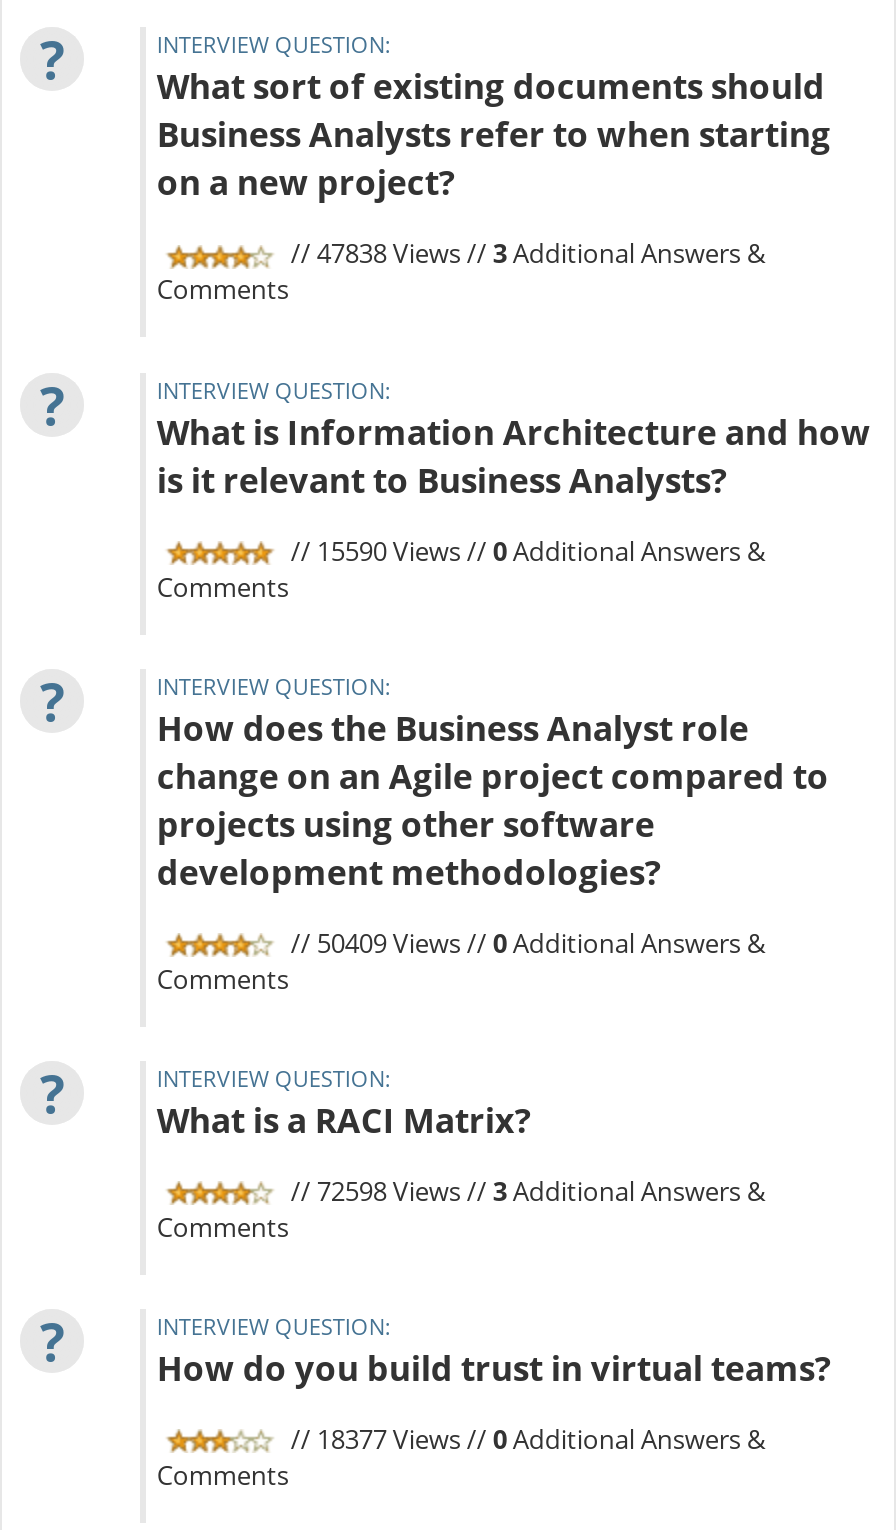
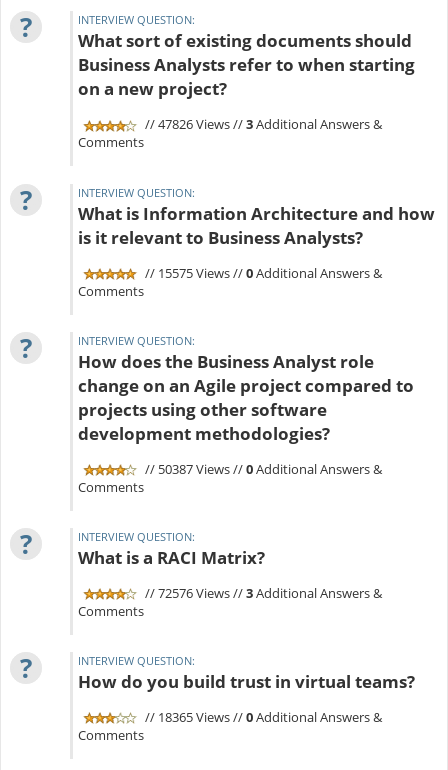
[285,236,765,272] // 47838 Views // 3Additional Answers & -> [142,115,382,133] // 47826 Views // 3Additional Answers &
[285,532,765,568] // 15590 Views // 0Additional Answers & -> [142,263,382,281] // 15575 Views // 0Additional Answers &
[285,924,765,960] // 50409 Views // 0Additional Answers & -> [142,460,382,478] // 50387 Views // 0Additional Answers &
[285,1172,765,1208] // 72598 Views // 3Additional Answers & -> [142,584,382,602] // 72576 Views // 3Additional Answers &
[285,1421,765,1457] // 18377 Views // 0Additional Answers & -> [142,708,382,726] // 18365 Views // 0Additional Answers &

